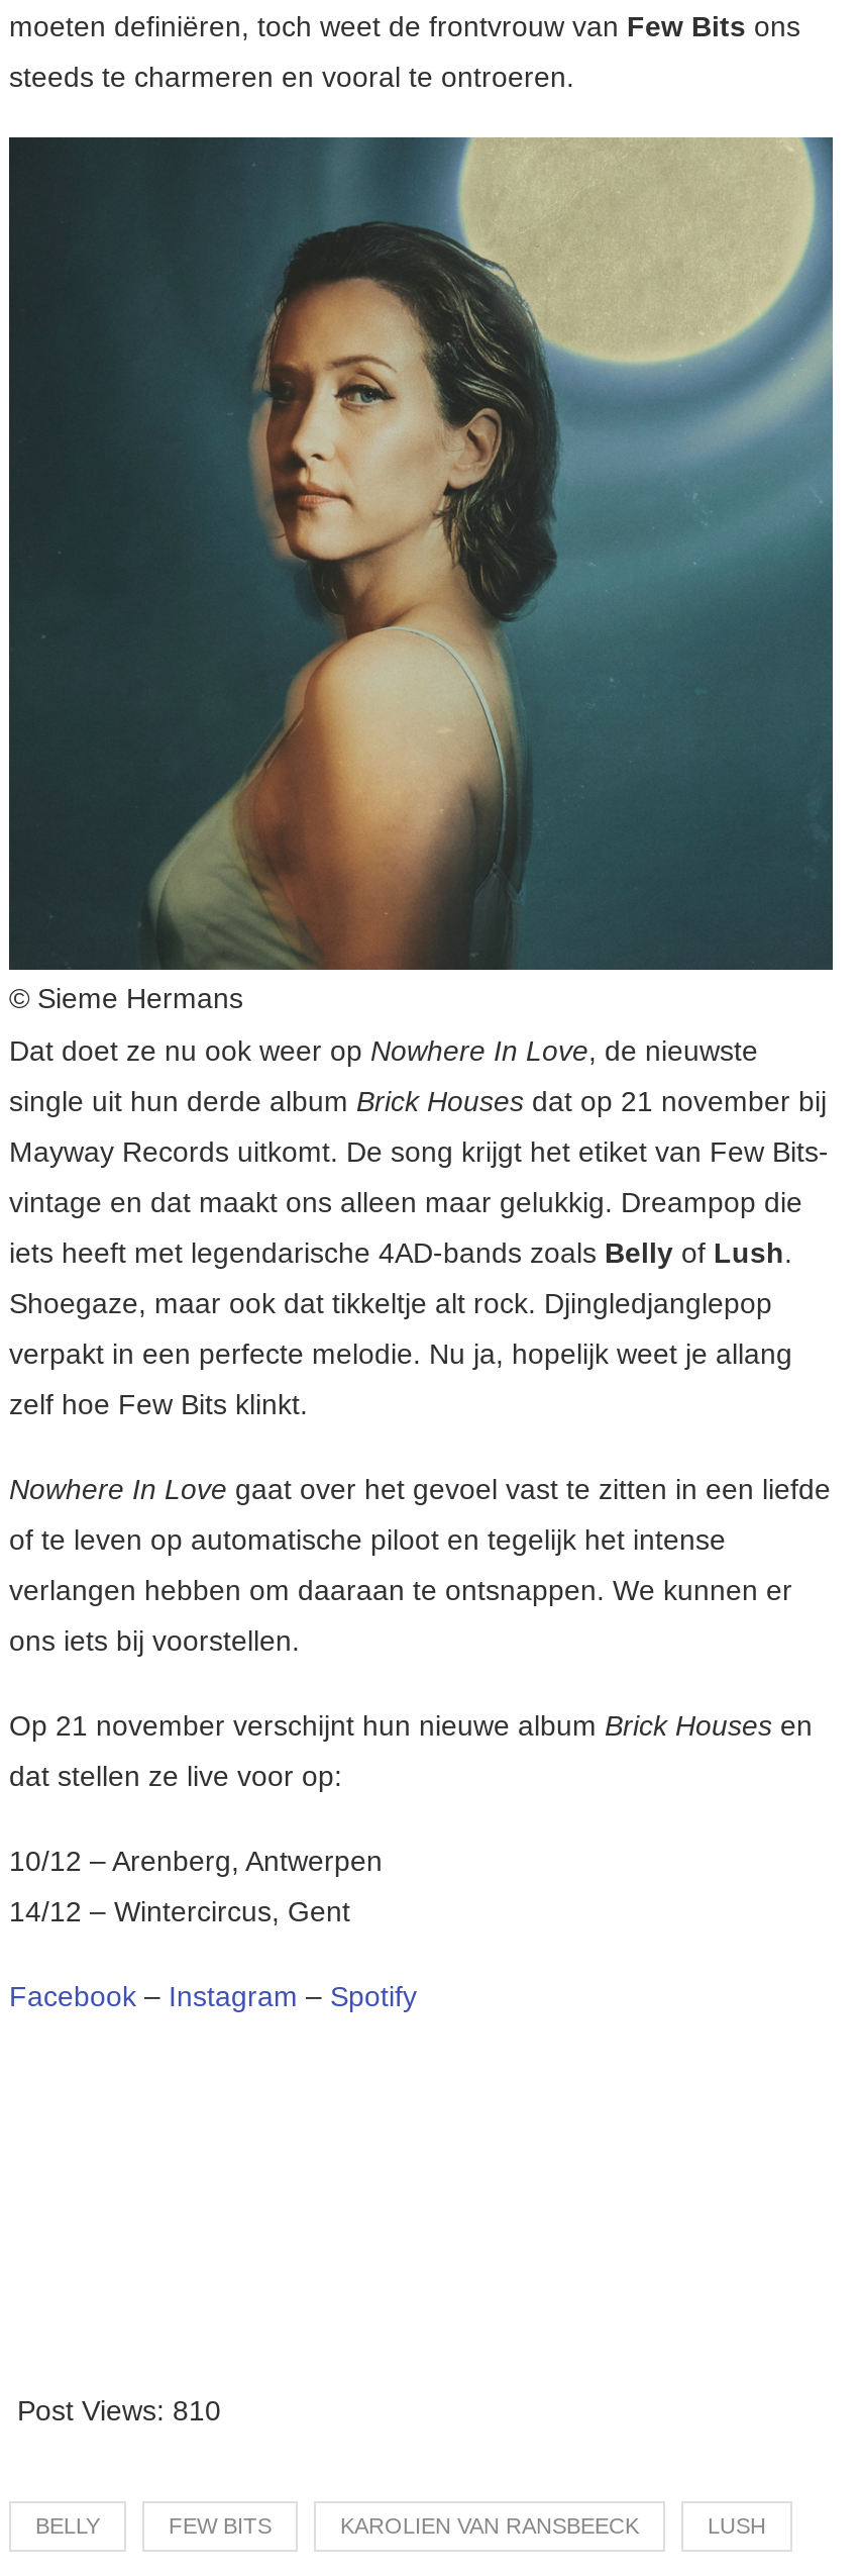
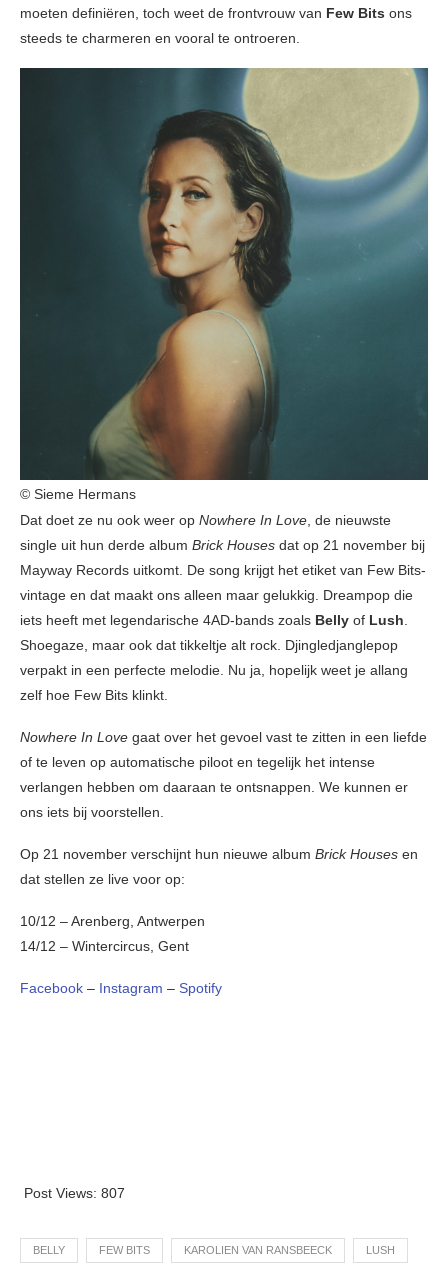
[17,2394,221,2427] Post Views: 810 -> [24,1185,125,1201] Post Views: 807

